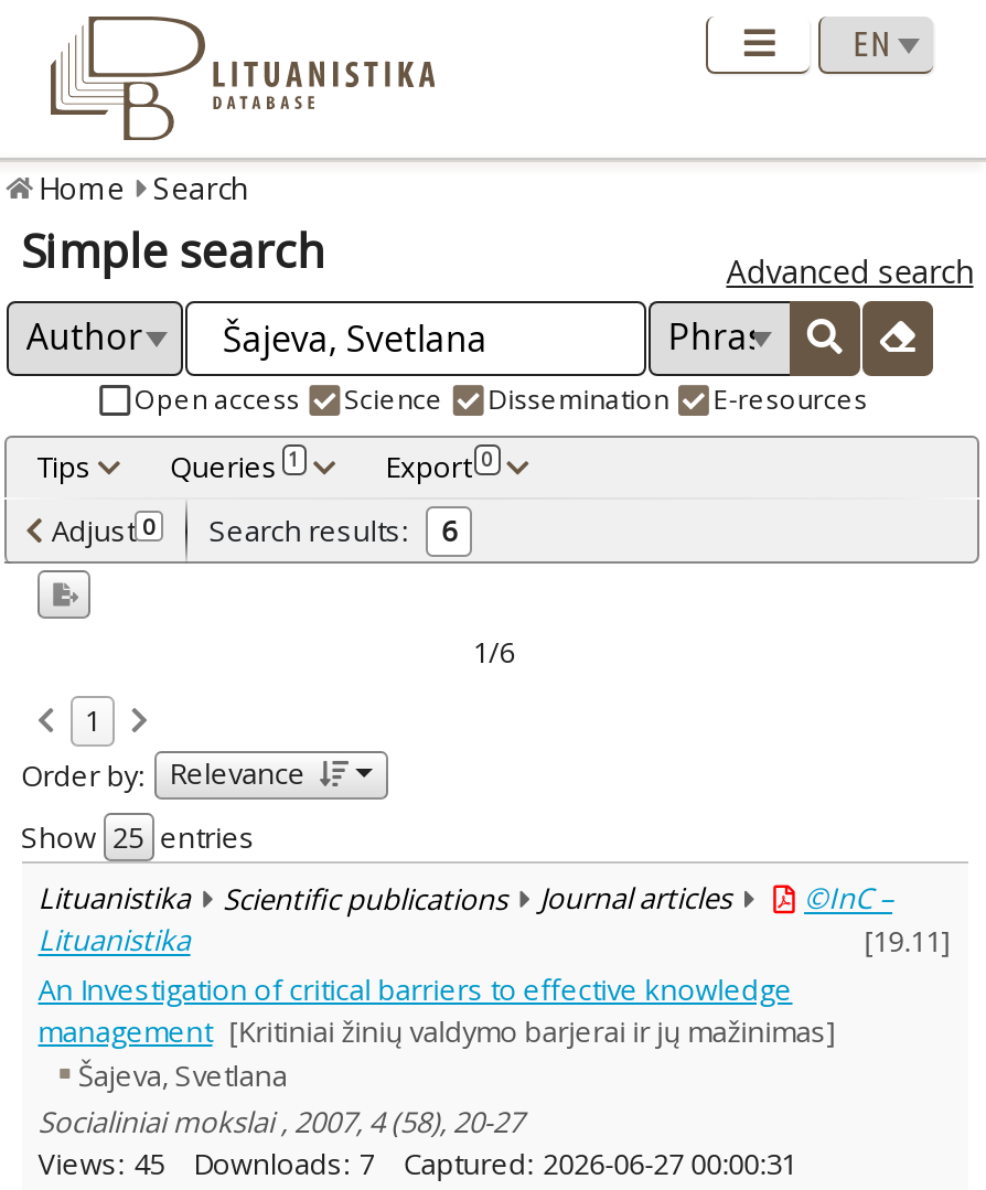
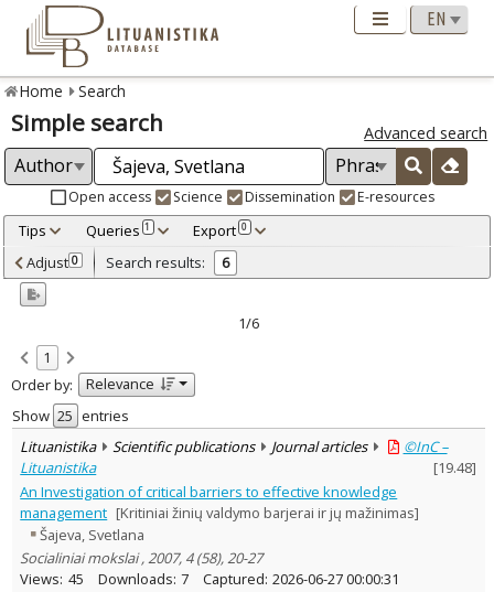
[864,920,950,960] [19.11] -> [433,457,476,477] [19.48]

